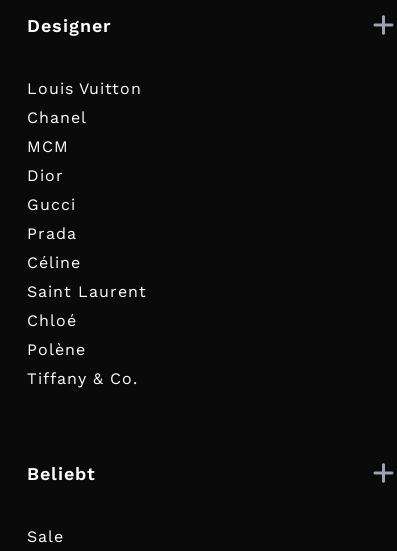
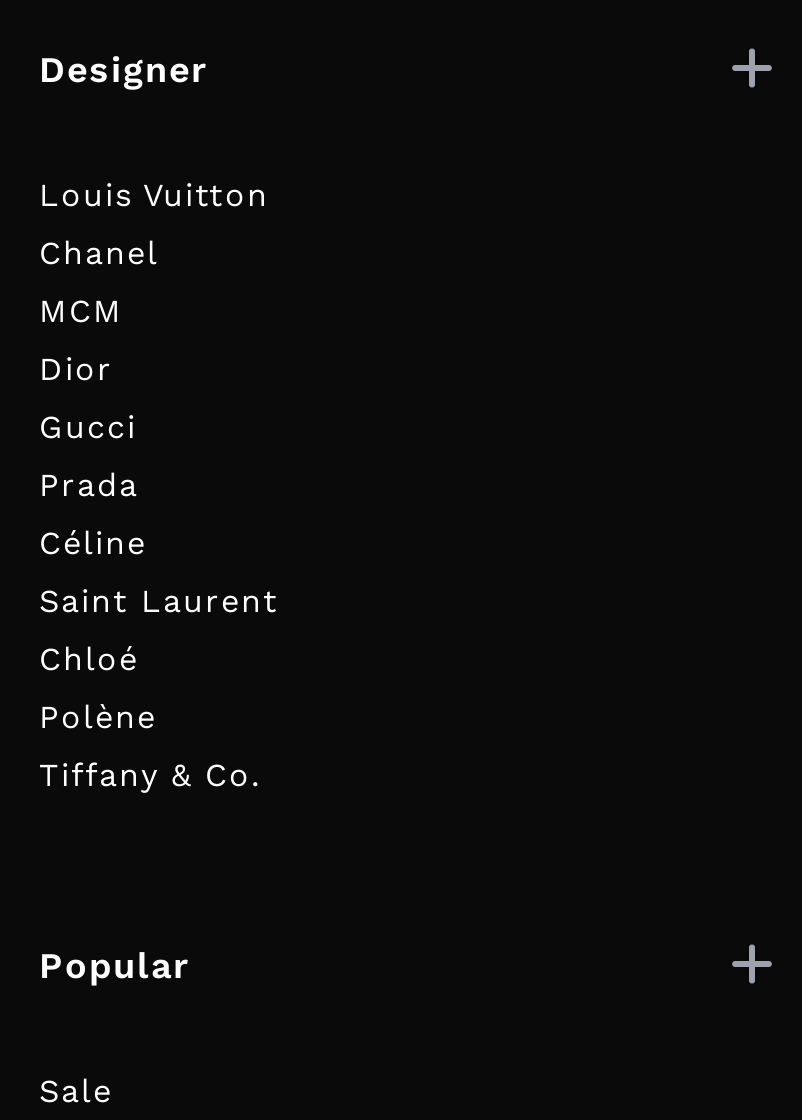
[27,463,96,484] Beliebt -> [39,944,191,986] Popular

